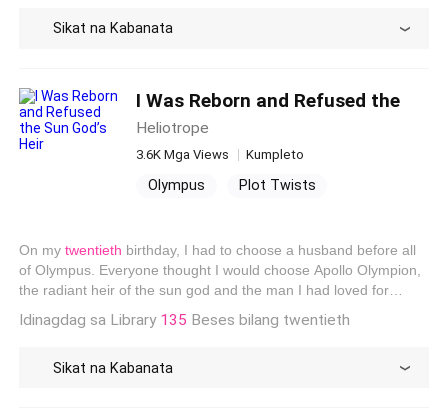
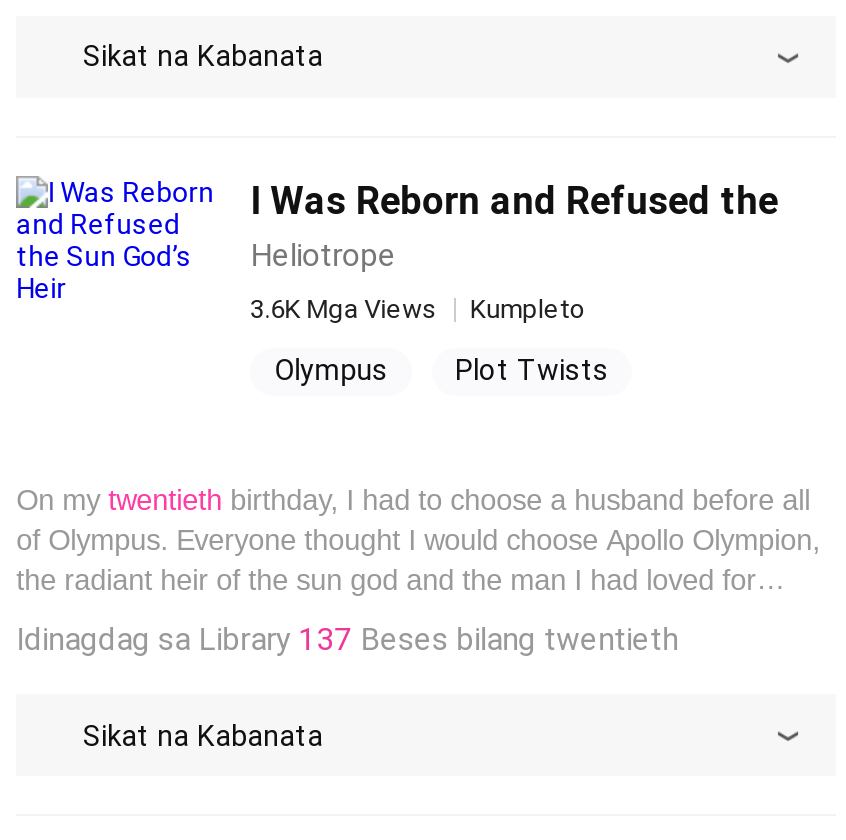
[19,311,350,329] Idinagdag sa Library 135 Beses bilang twentieth -> [16,622,678,658] Idinagdag sa Library 137 Beses bilang twentieth

